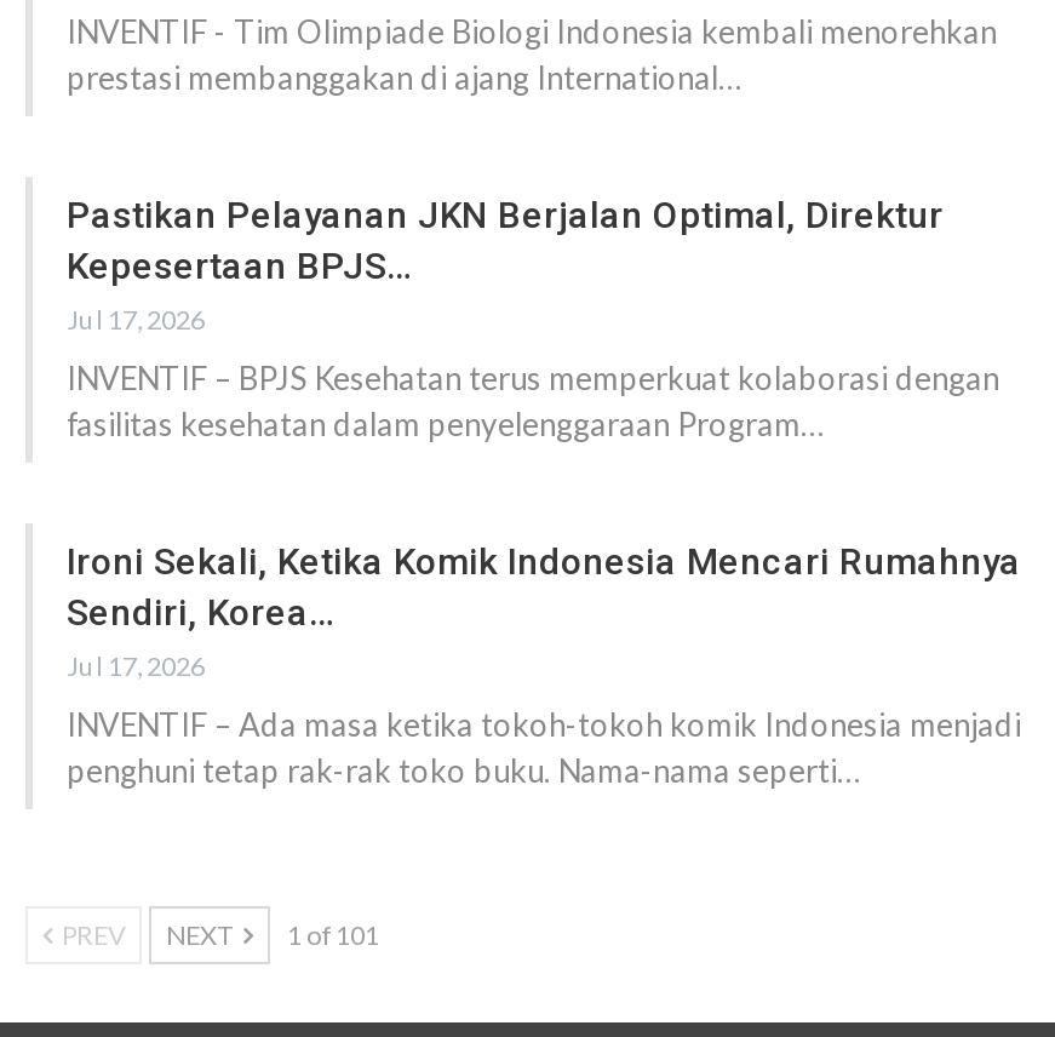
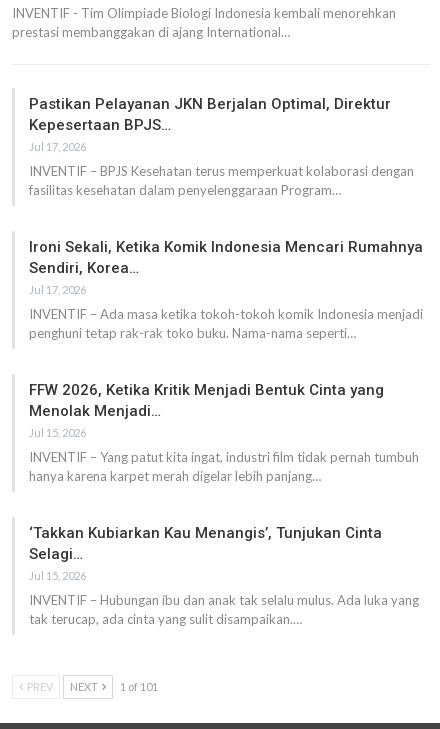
none -> [29,381,419,627] FFW 2026, Ketika Kritik Menjadi Bentuk Cinta yang | Menolak Menjadi… | Jul 15, 2026 | INVENTIF – Yang patut kita ingat, industri film tidak pernah tumbuh | hanya karena karpet merah digelar lebih panjang… | ‘Takkan Kubiarkan Kau Menangis’, Tunjukan Cinta | Selagi… | Jul 15, 2026 | INVENTIF – Hubungan ibu dan anak tak selalu mulus. Ada luka yang | tak terucap, ada cinta yang sulit disampaikan.…

